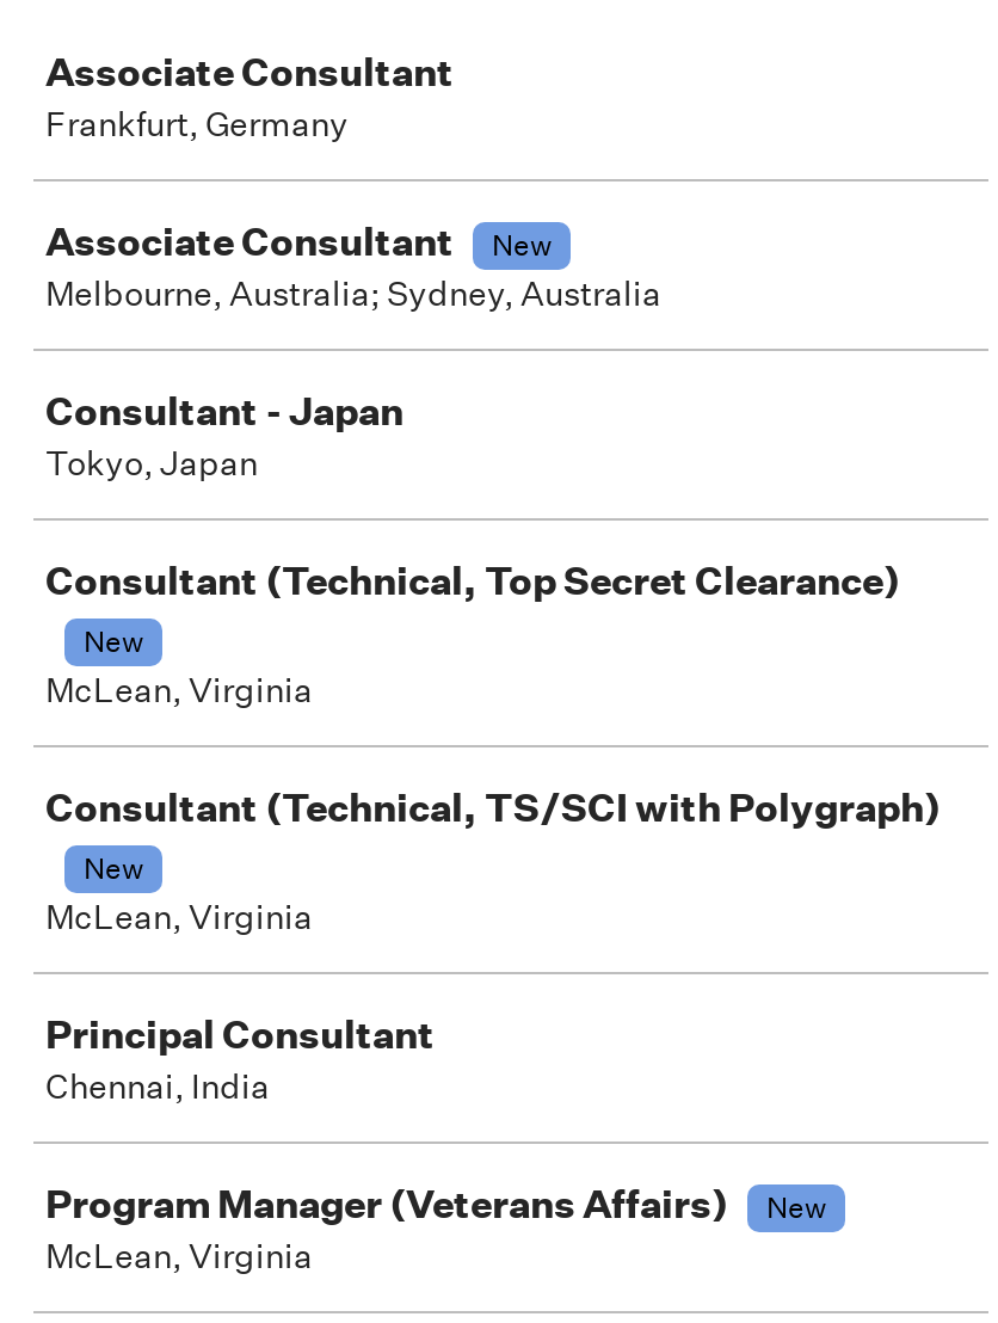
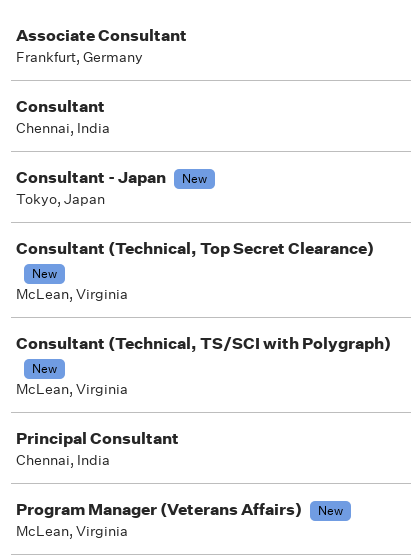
[45,217,661,315] Associate Consultant | New | Melbourne, Australia; Sydney, Australia -> [16,96,110,137] Consultant | Chennai, India
none -> [182,170,207,187] New

